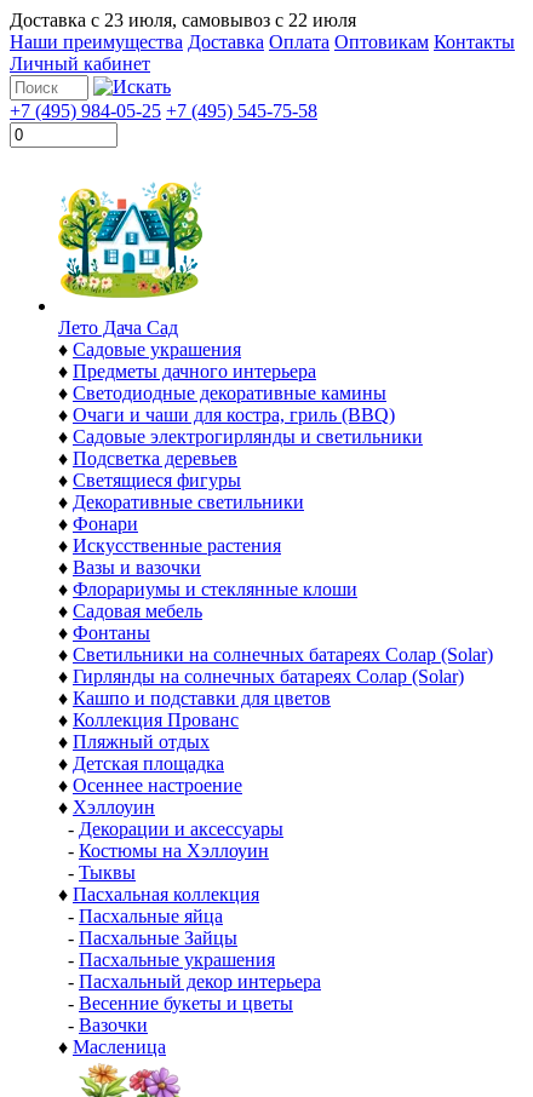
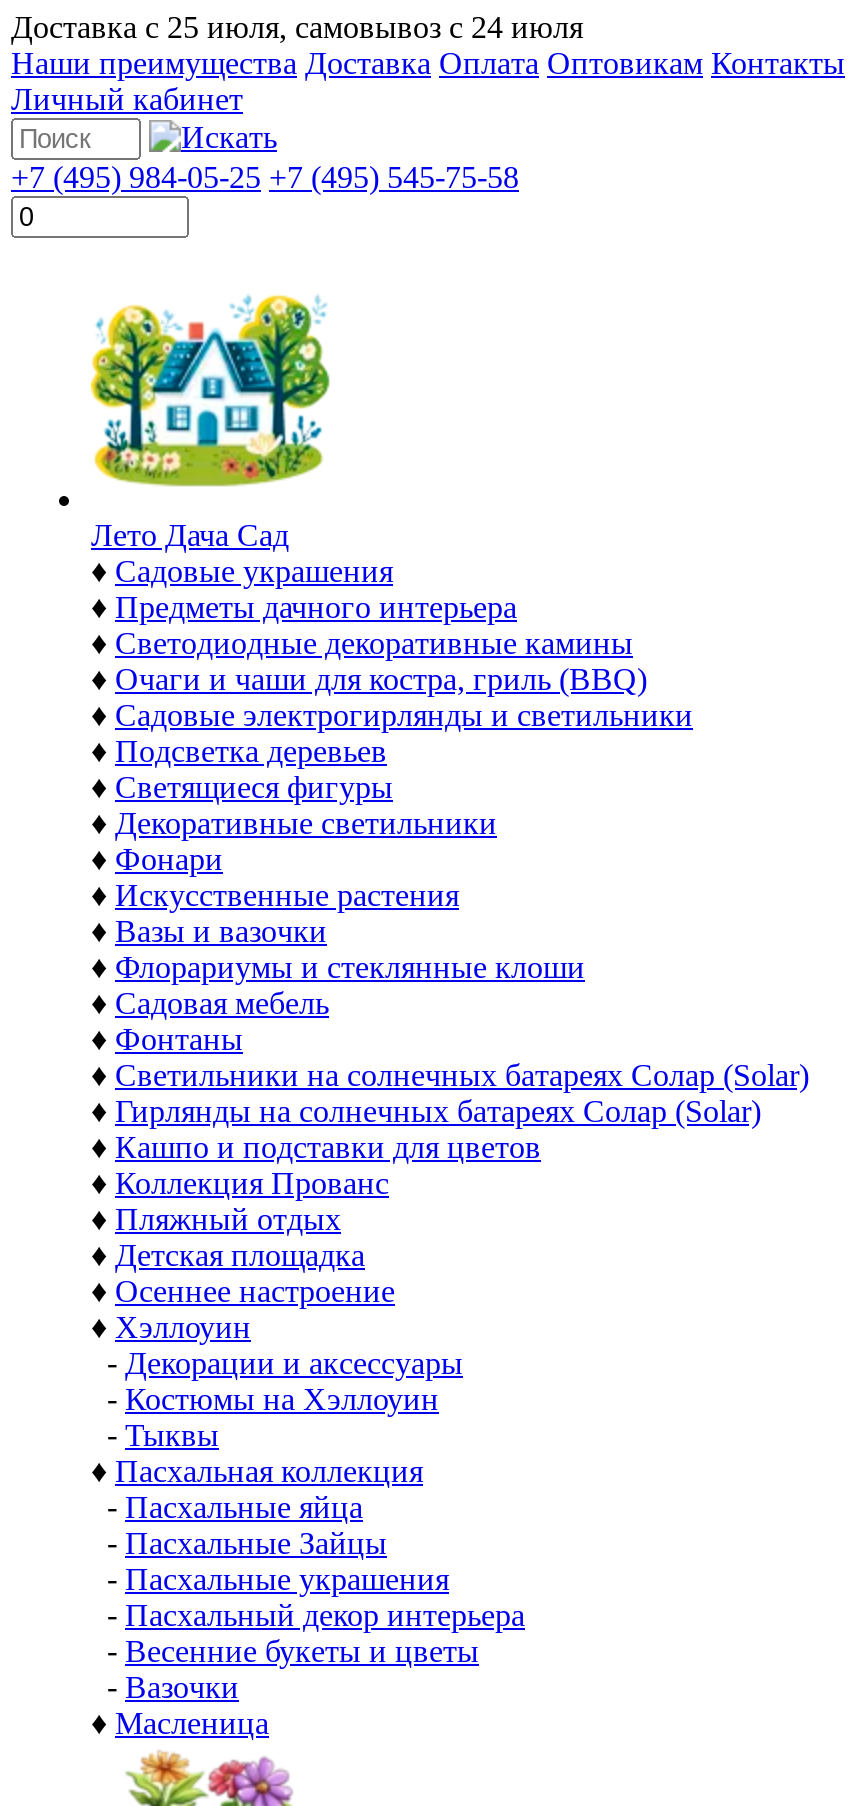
[10,10,356,30] Доставка с 23 июля, самовывоз с 22 июля -> [11,10,583,44] Доставка с 25 июля, самовывоз с 24 июля

